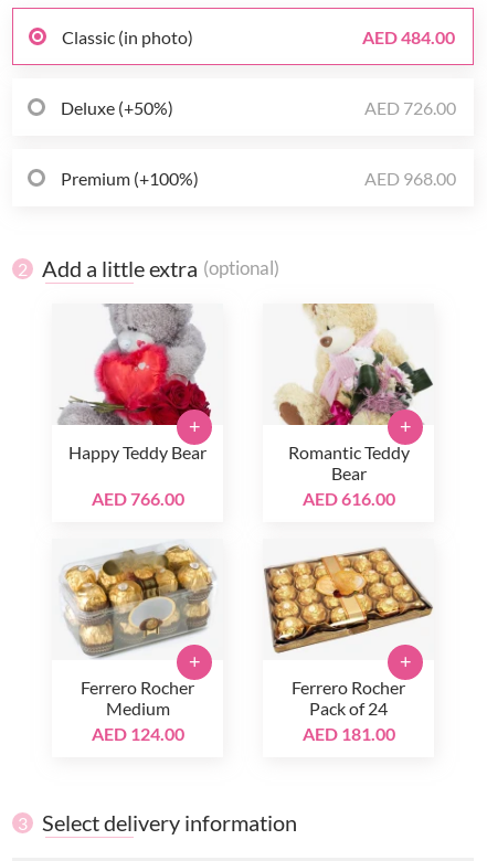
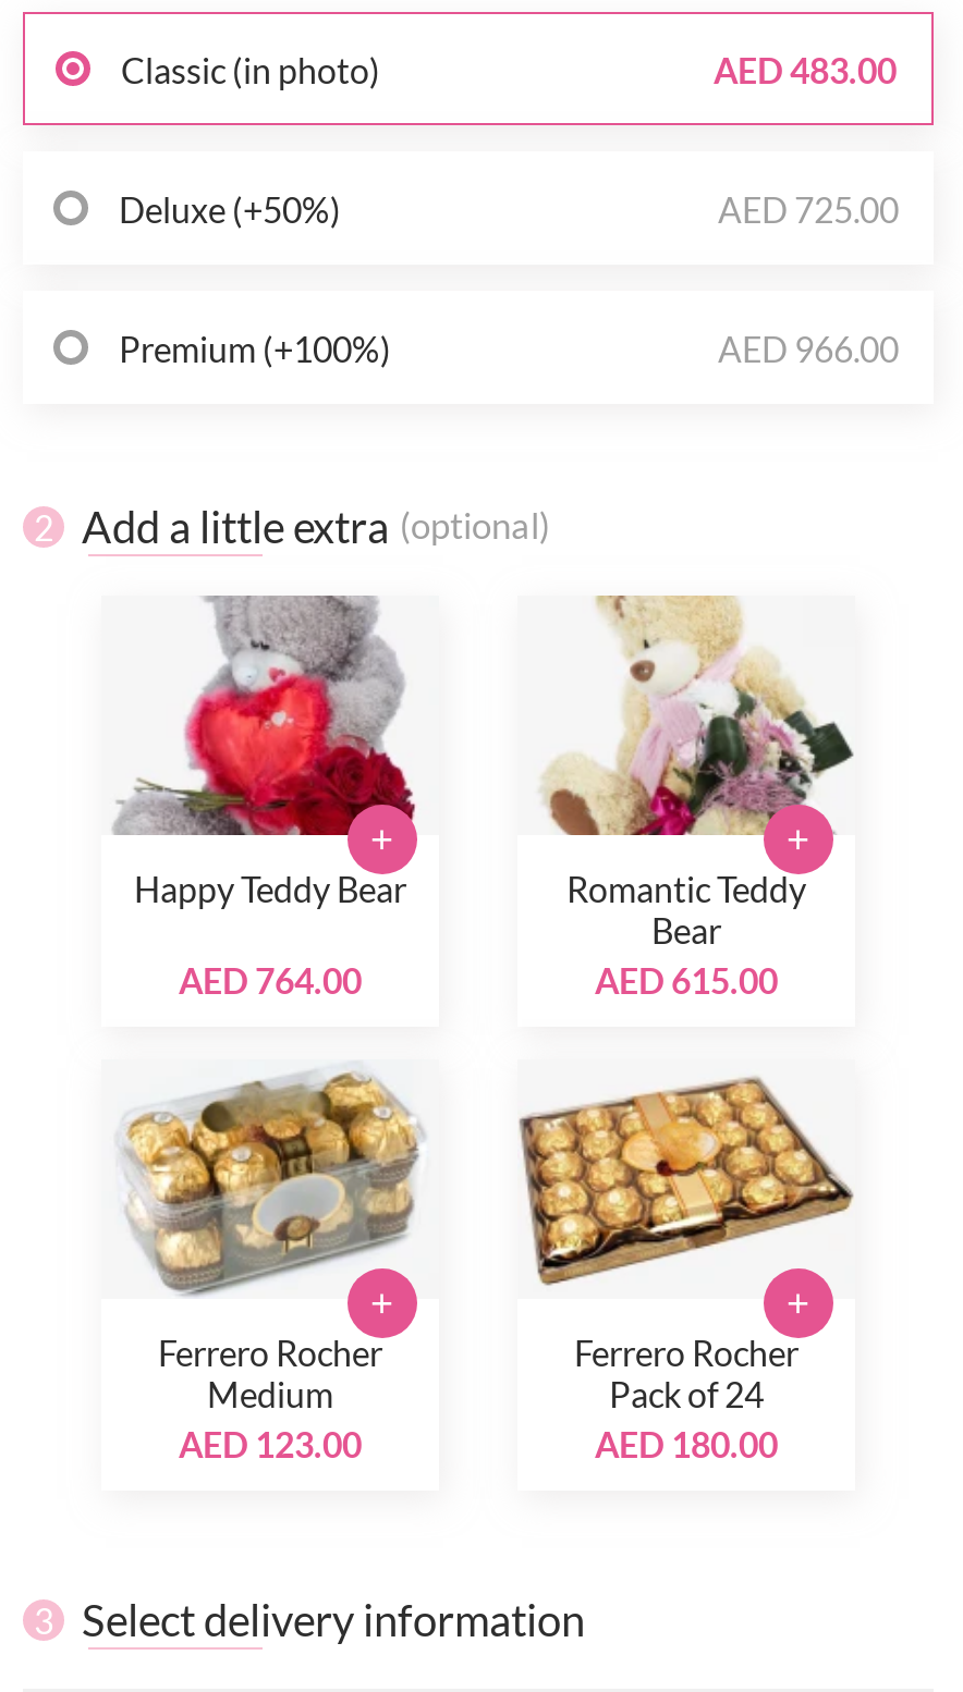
[362,26,455,47] AED 484.00 -> [714,49,897,90] AED 483.00
[364,97,456,118] AED 726.00 -> [718,188,899,230] AED 725.00
[364,168,456,189] AED 968.00 -> [718,328,899,369] AED 966.00
[91,488,184,509] AED 766.00 -> [179,960,362,1001] AED 764.00
[302,488,395,509] AED 616.00 -> [595,960,778,1001] AED 615.00
[91,723,184,744] AED 124.00 -> [179,1424,362,1465] AED 123.00
[302,723,395,744] AED 181.00 -> [595,1424,778,1465] AED 180.00

